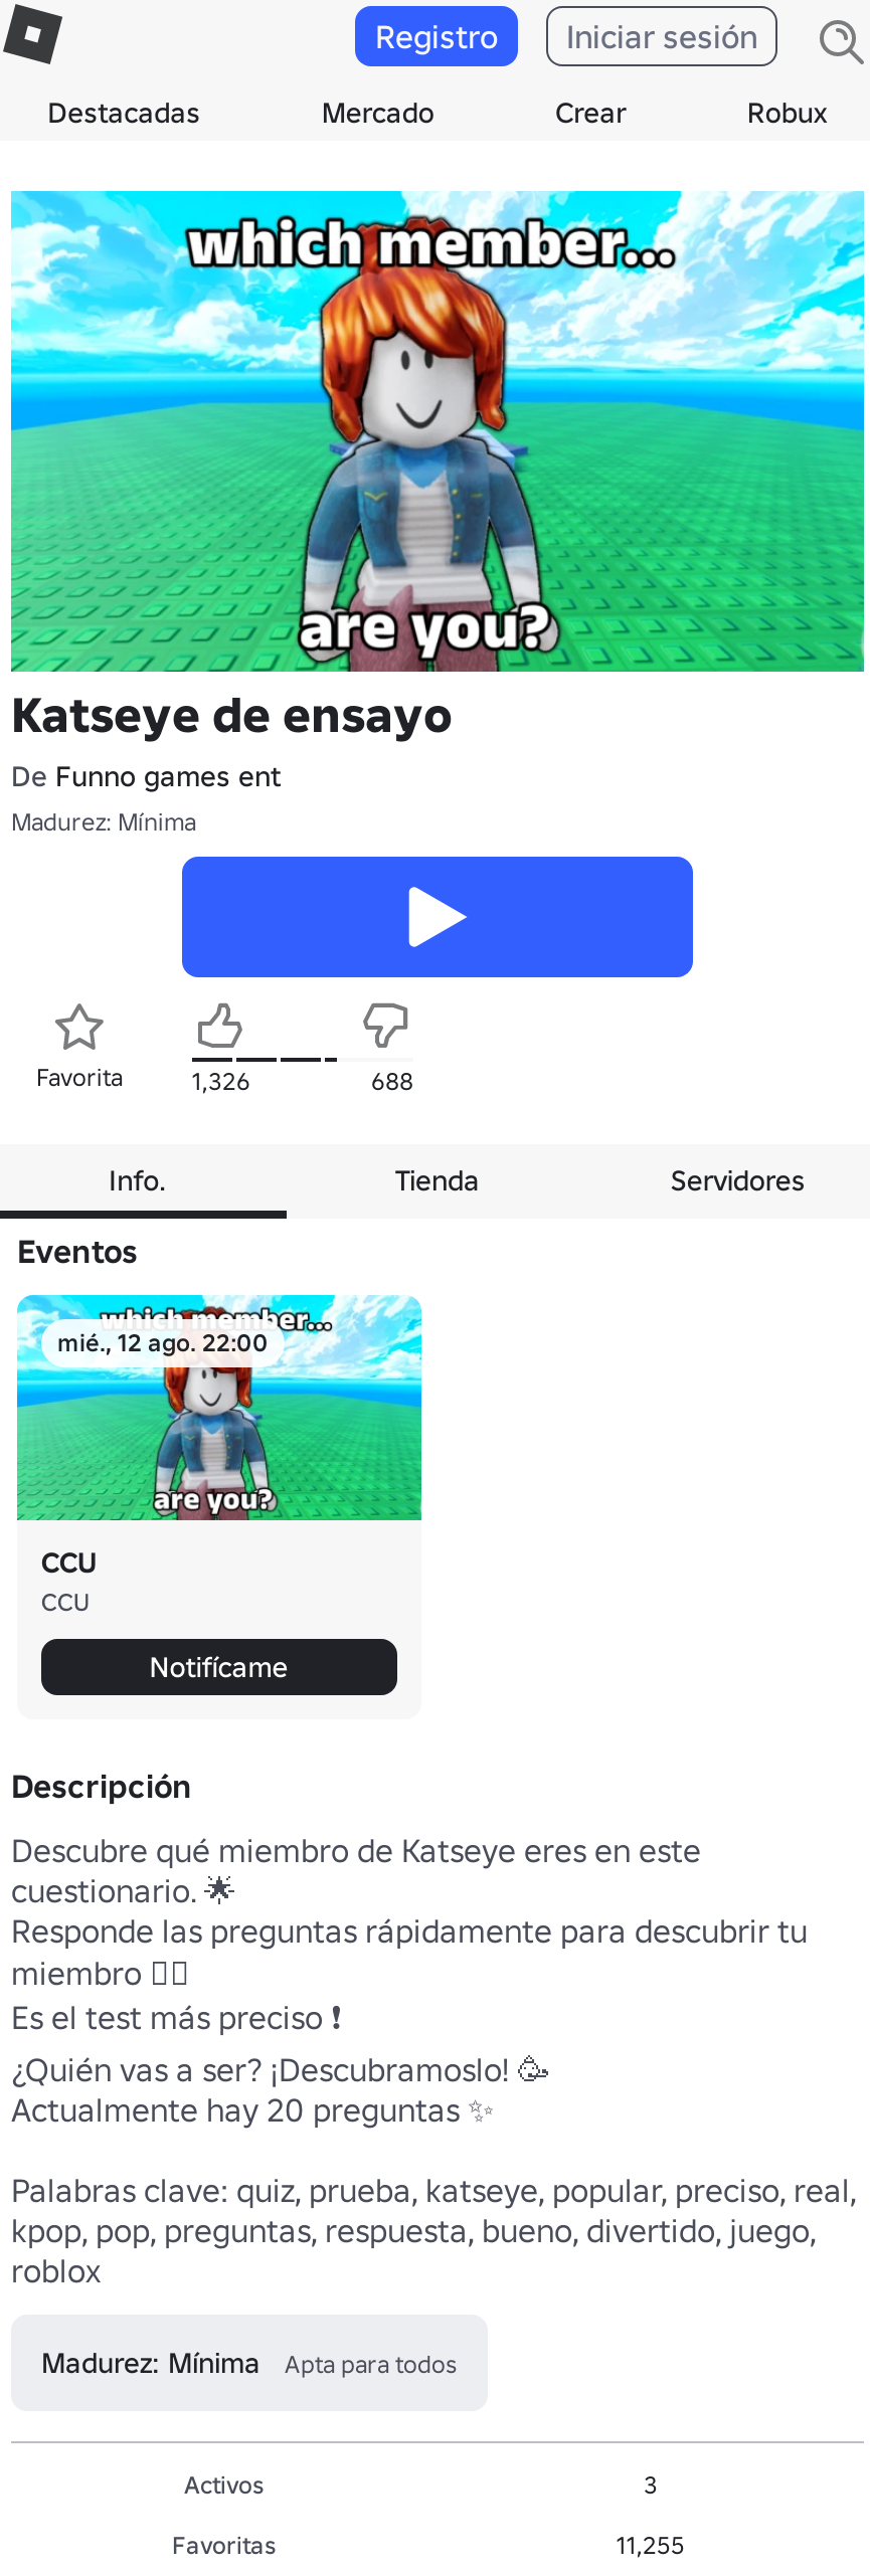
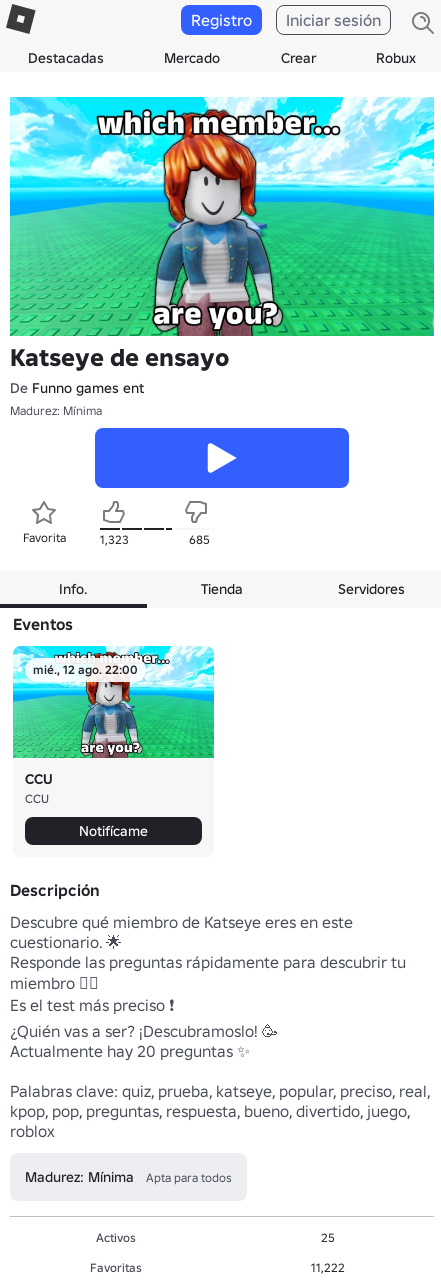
[192,1065,250,1095] 1,326 -> [100,531,129,546] 1,323
[371,1065,413,1095] 688 -> [189,531,210,546] 685
[644,2470,658,2500] 3 -> [321,1230,335,1245] 25
[617,2530,685,2561] 11,255 -> [311,1260,345,1275] 11,222

